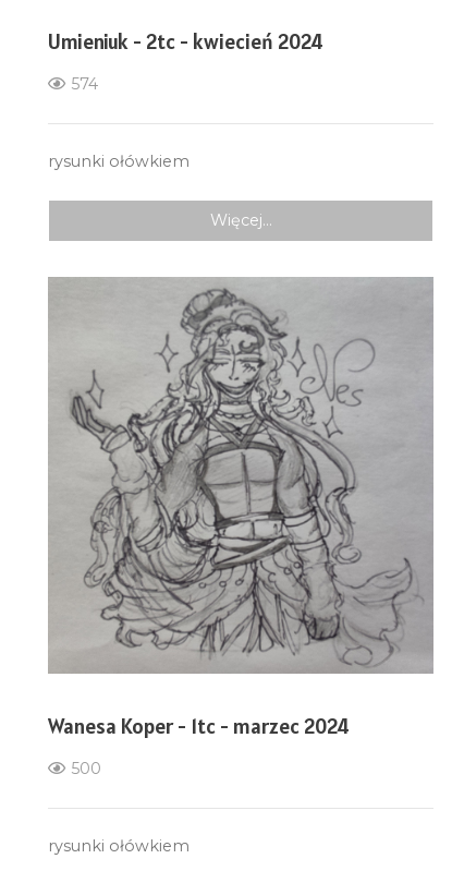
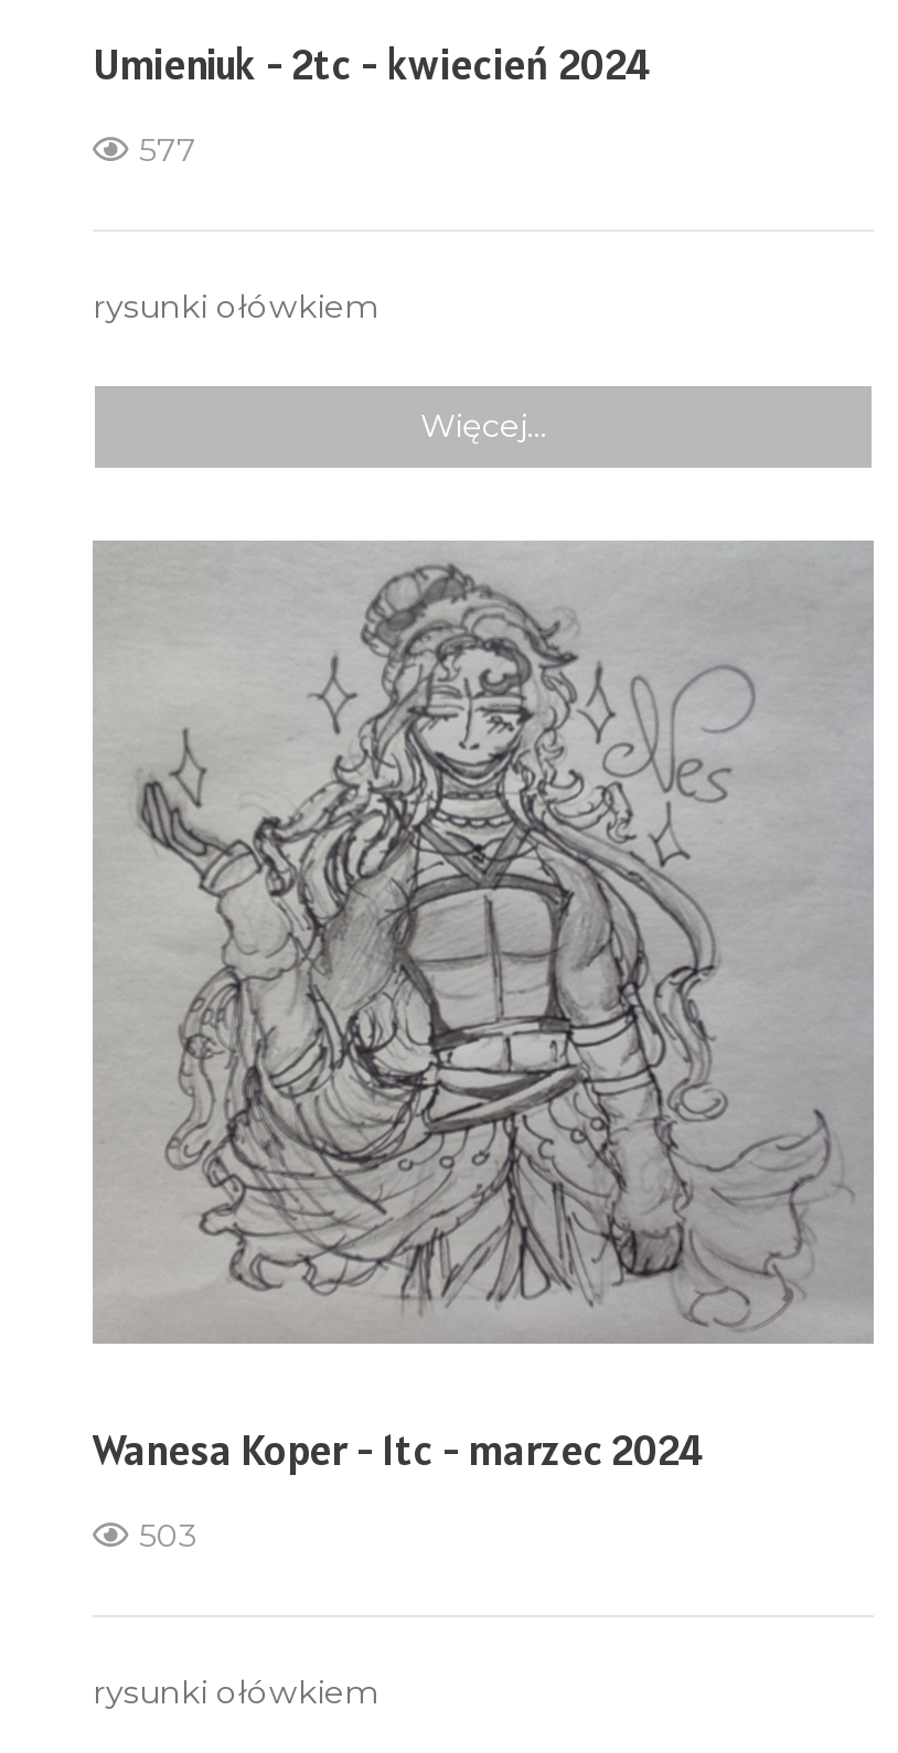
[71,74,98,94] 574 -> [139,130,196,169] 577
[71,759,101,779] 500 -> [139,1517,199,1556] 503

